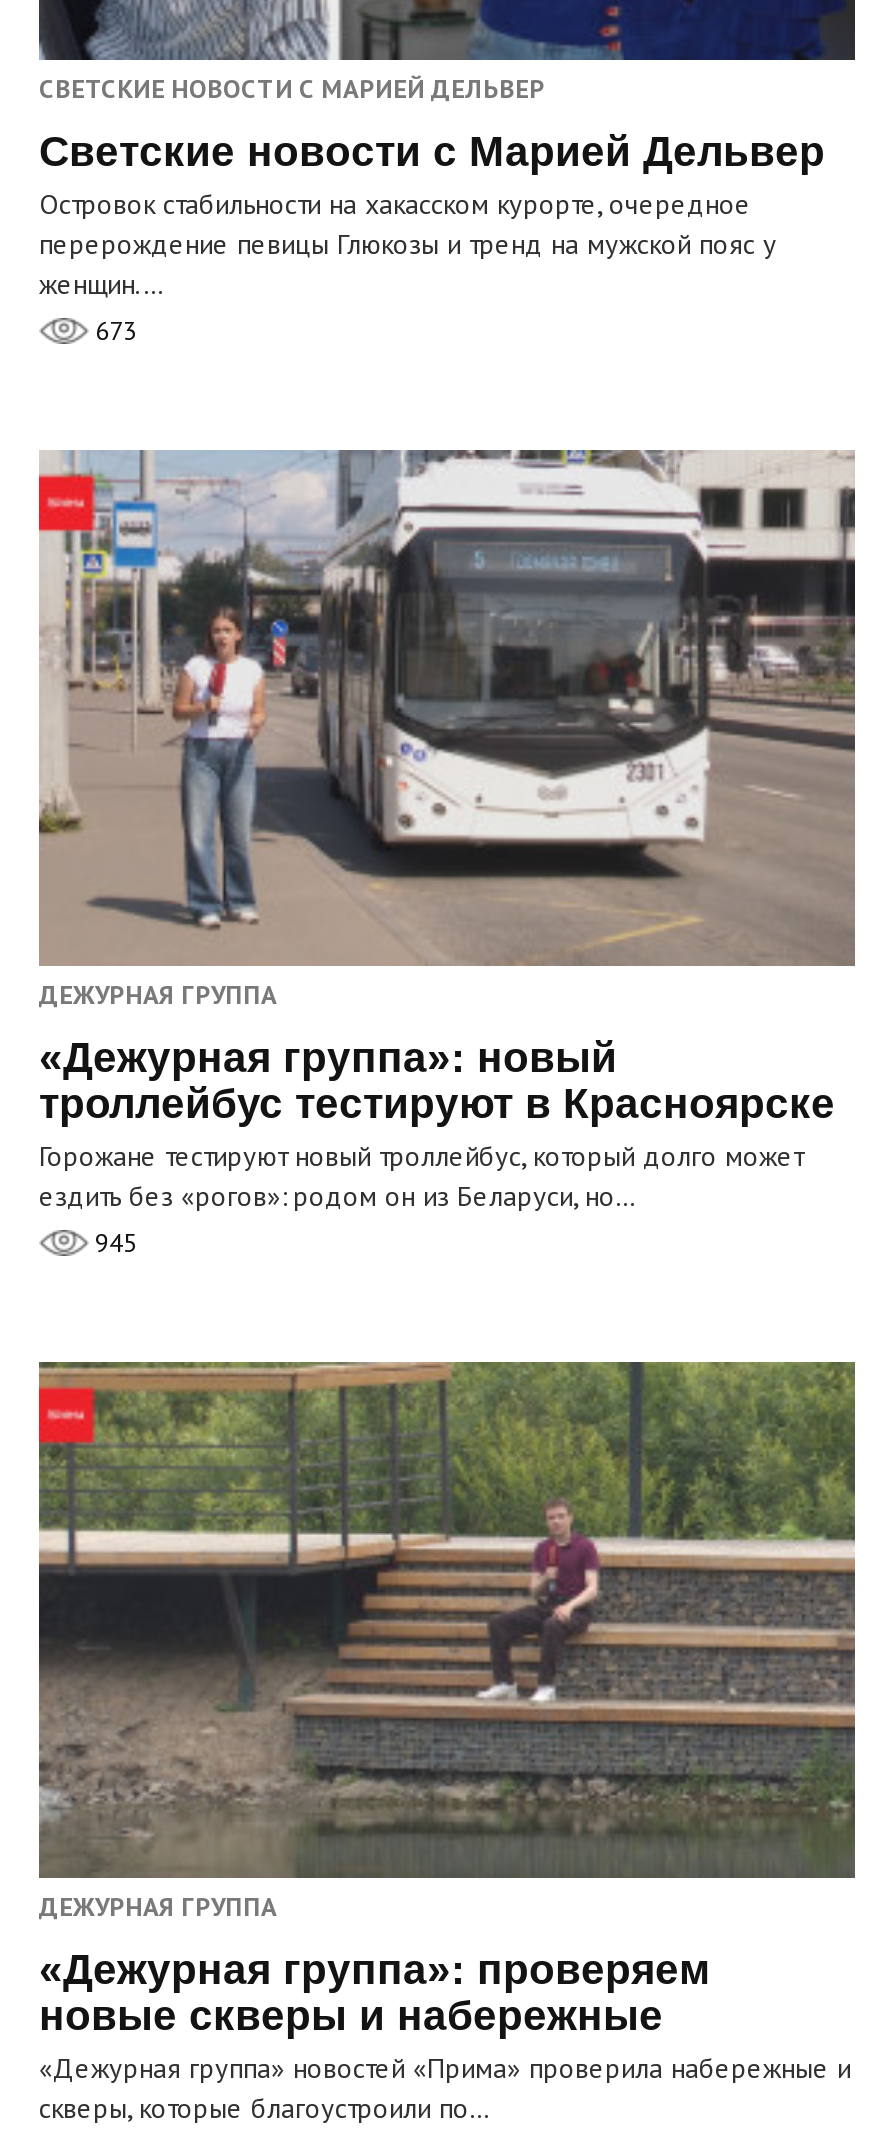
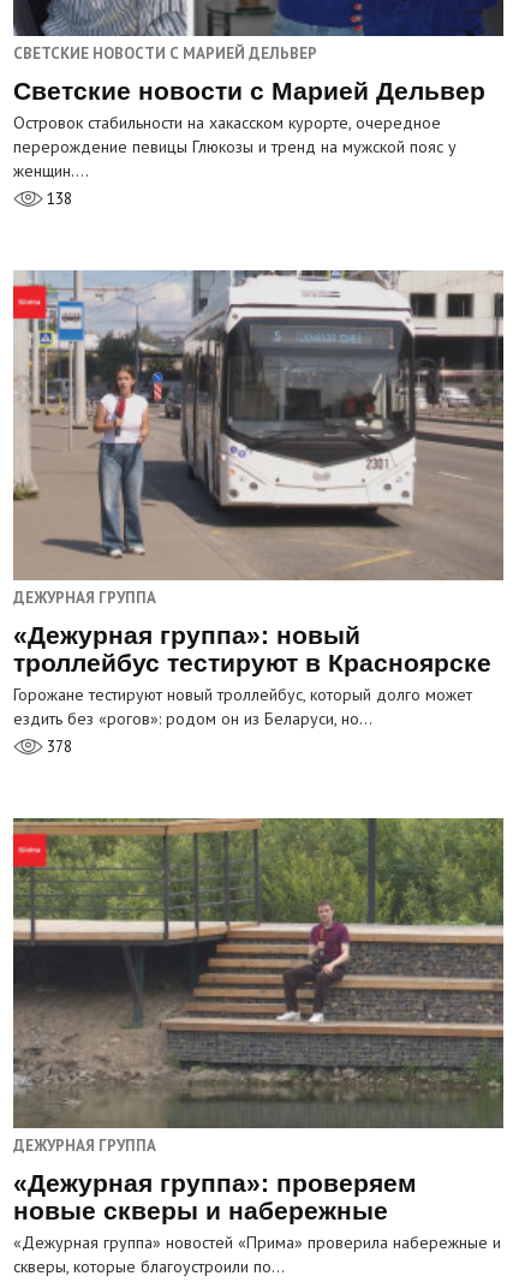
[89,313,137,347] 673 -> [43,188,72,209] 138
[89,1226,137,1260] 945 -> [43,736,72,757] 378

